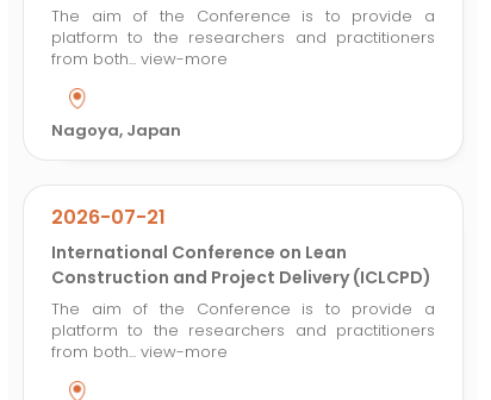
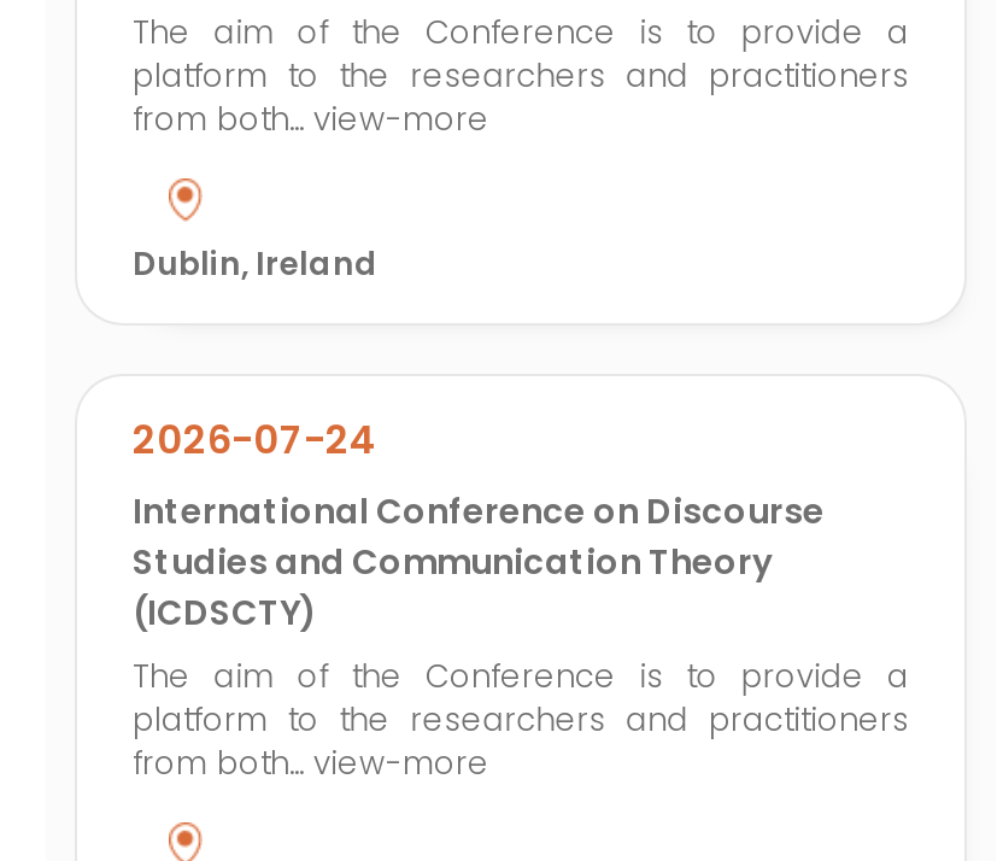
[51,119,181,142] Nagoya, Japan -> [133,241,379,287] Dublin, Ireland
[51,204,431,289] 2026-07-21 | International Conference on Lean | Construction and Project Delivery (ICLCPD) -> [133,412,825,637] 2026-07-24 | International Conference on Discourse | Studies and Communication Theory | (ICDSCTY)

